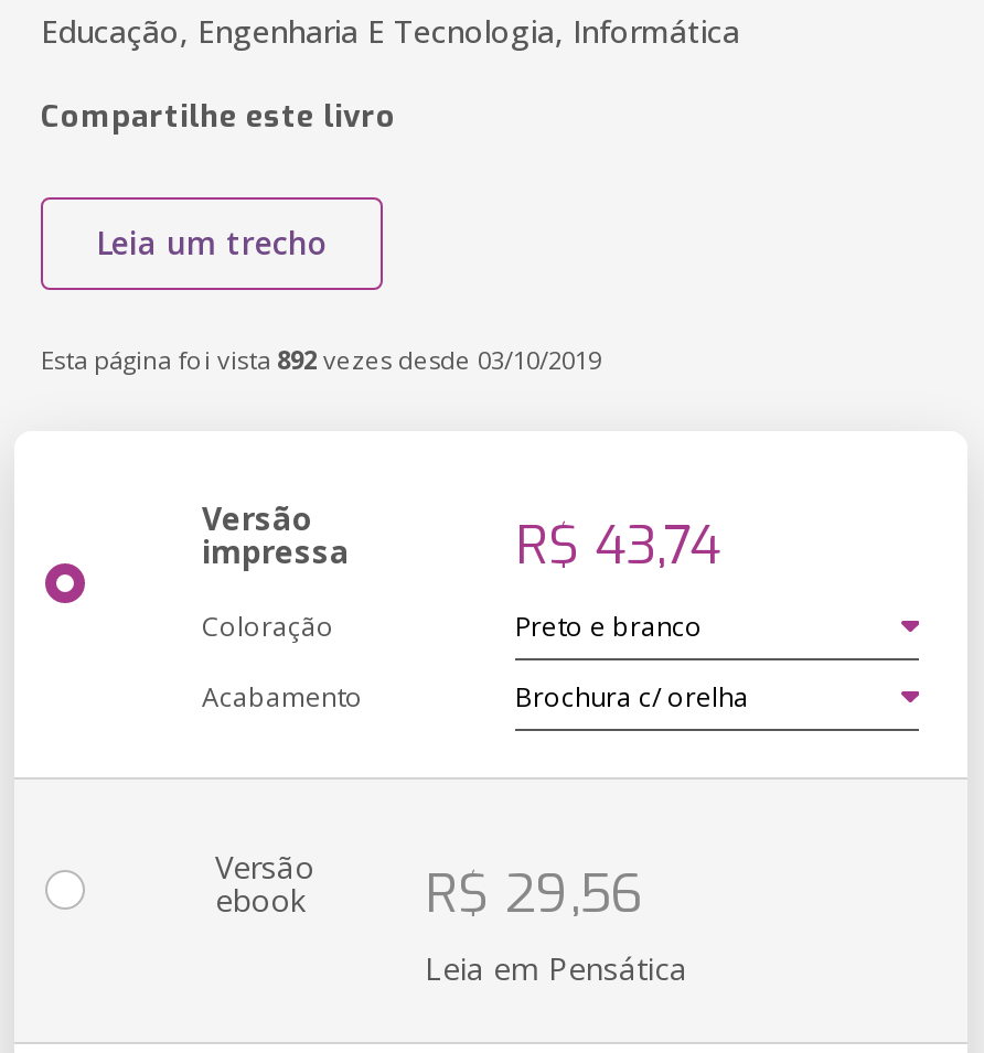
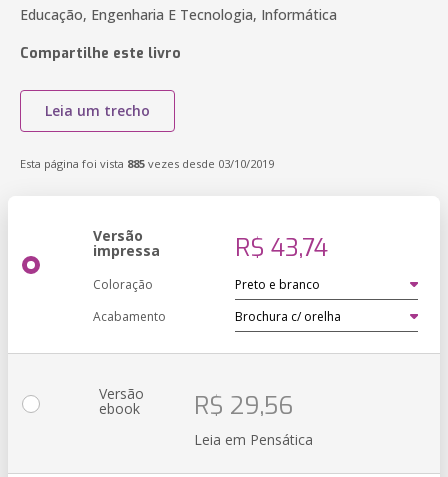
[41,343,601,376] Esta página foi vista 892 vezes desde 03/10/2019 -> [20,156,274,171] Esta página foi vista 885 vezes desde 03/10/2019

